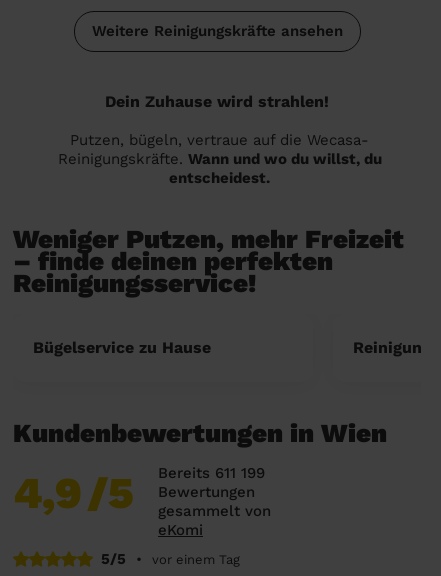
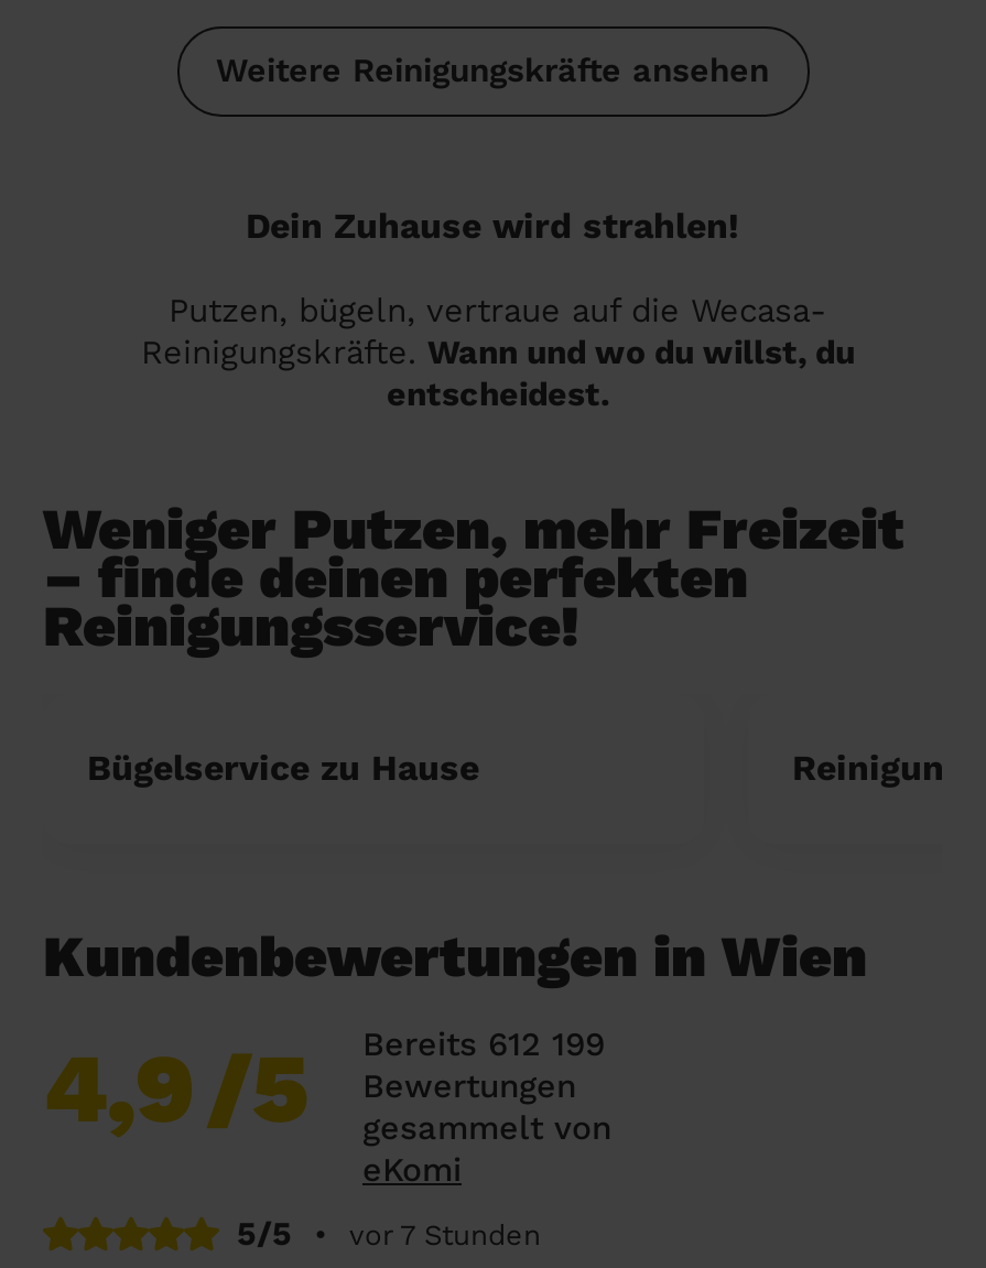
[158,464,265,482] Bereits 611 199 -> [362,1024,605,1064] Bereits 612 199
[152,552,240,567] vor einem Tag -> [349,1218,541,1251] vor 7 Stunden

